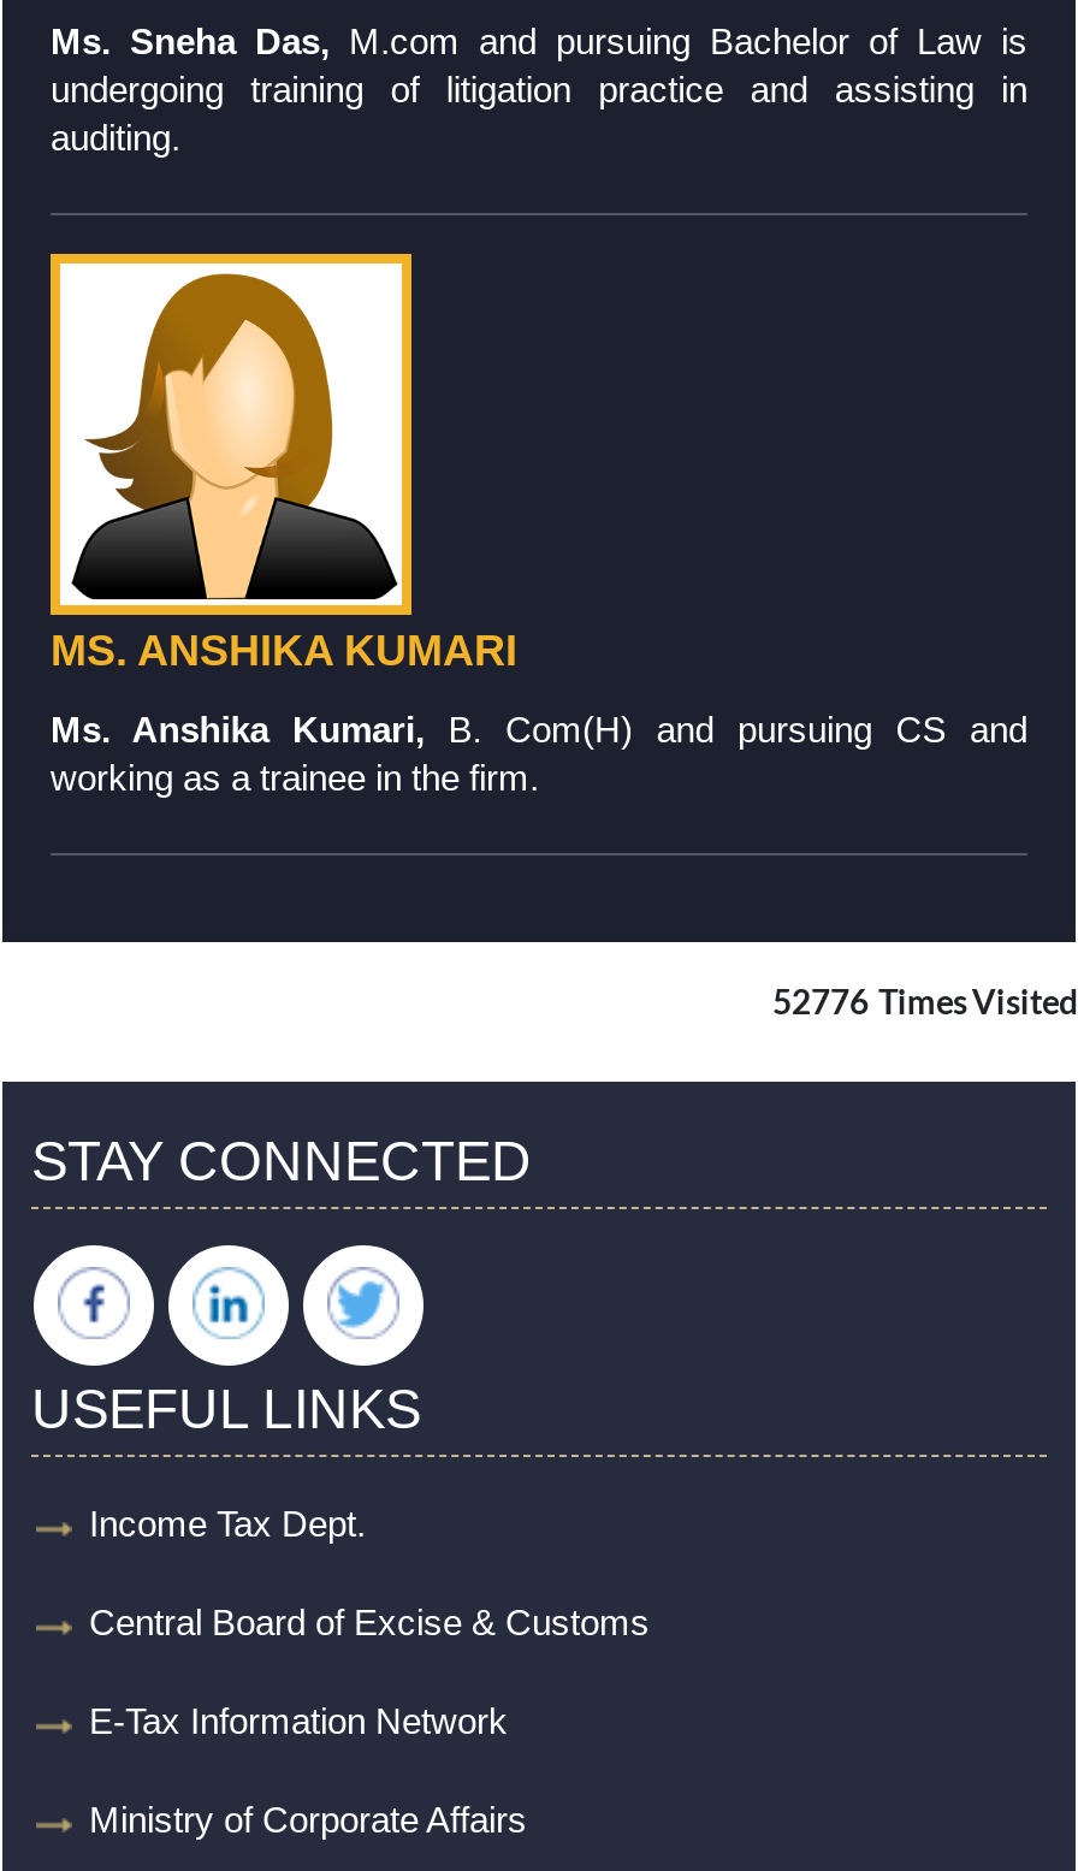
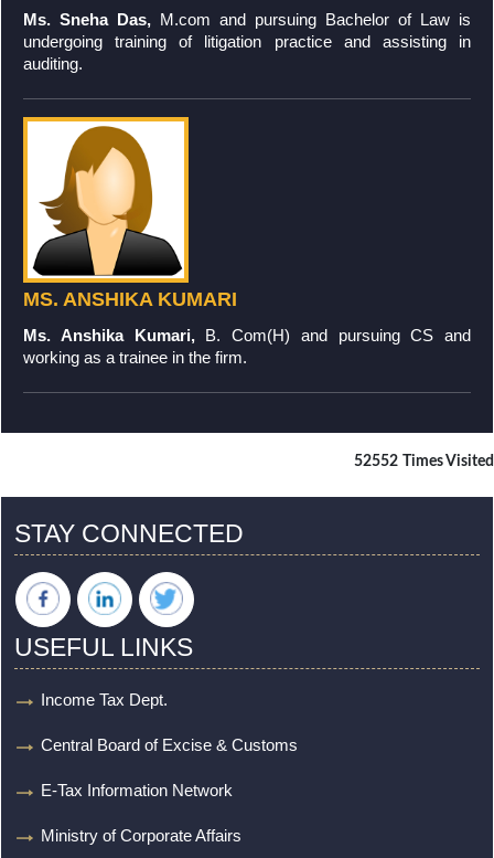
[772,988,1078,1022] 52776 Times Visited -> [354,454,494,469] 52552 Times Visited

